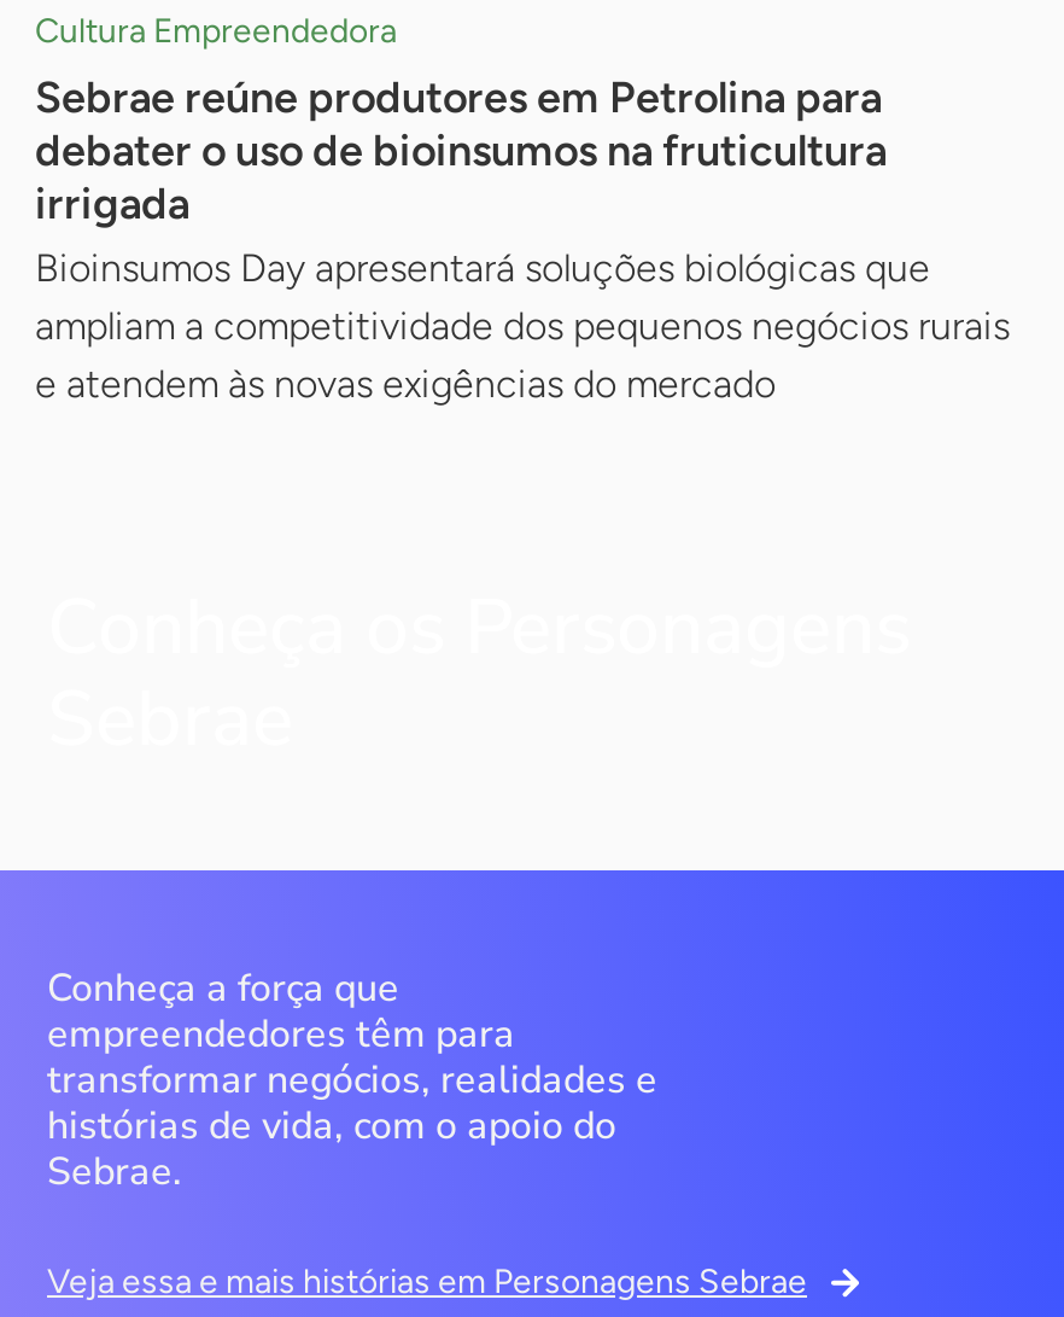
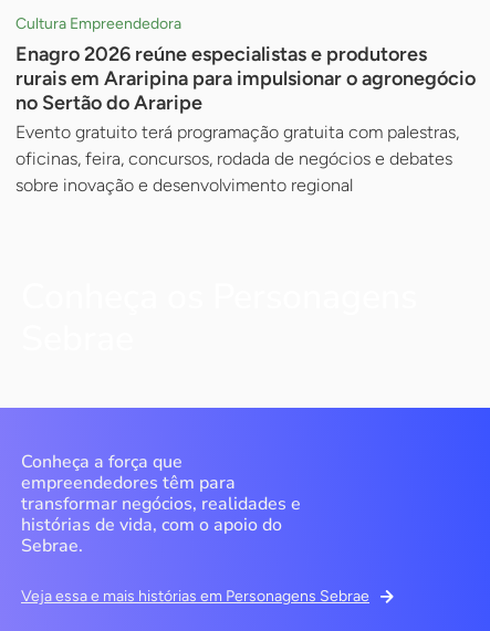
[35,72,1010,408] Sebrae reúne produtores em Petrolina para | debater o uso de bioinsumos na fruticultura | irrigada | Bioinsumos Day apresentará soluções biológicas que | ampliam a competitividade dos pequenos negócios rurais | e atendem às novas exigências do mercado -> [15,42,476,196] Enagro 2026 reúne especialistas e produtores | rurais em Araripina para impulsionar o agronegócio | no Sertão do Araripe | Evento gratuito terá programação gratuita com palestras, | oficinas, feira, concursos, rodada de negócios e debates | sobre inovação e desenvolvimento regional

